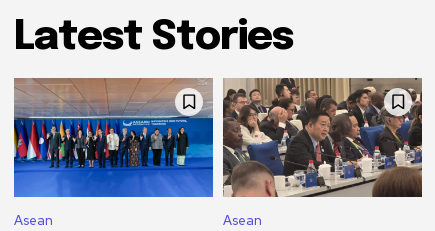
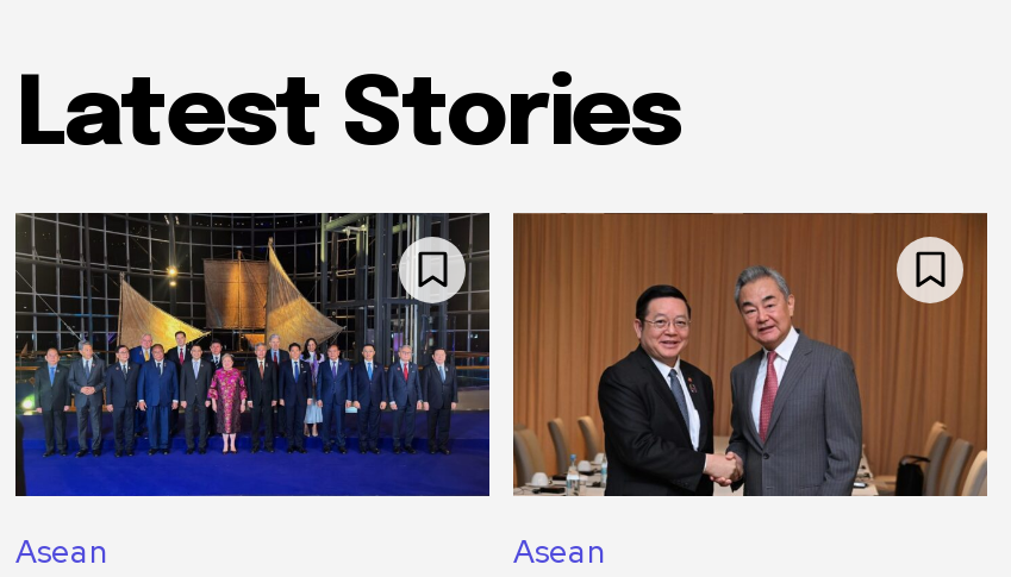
[13,77,214,198] [image] -> [13,211,492,498] [image]
[223,78,422,198] [image] -> [513,213,987,498] [image]

